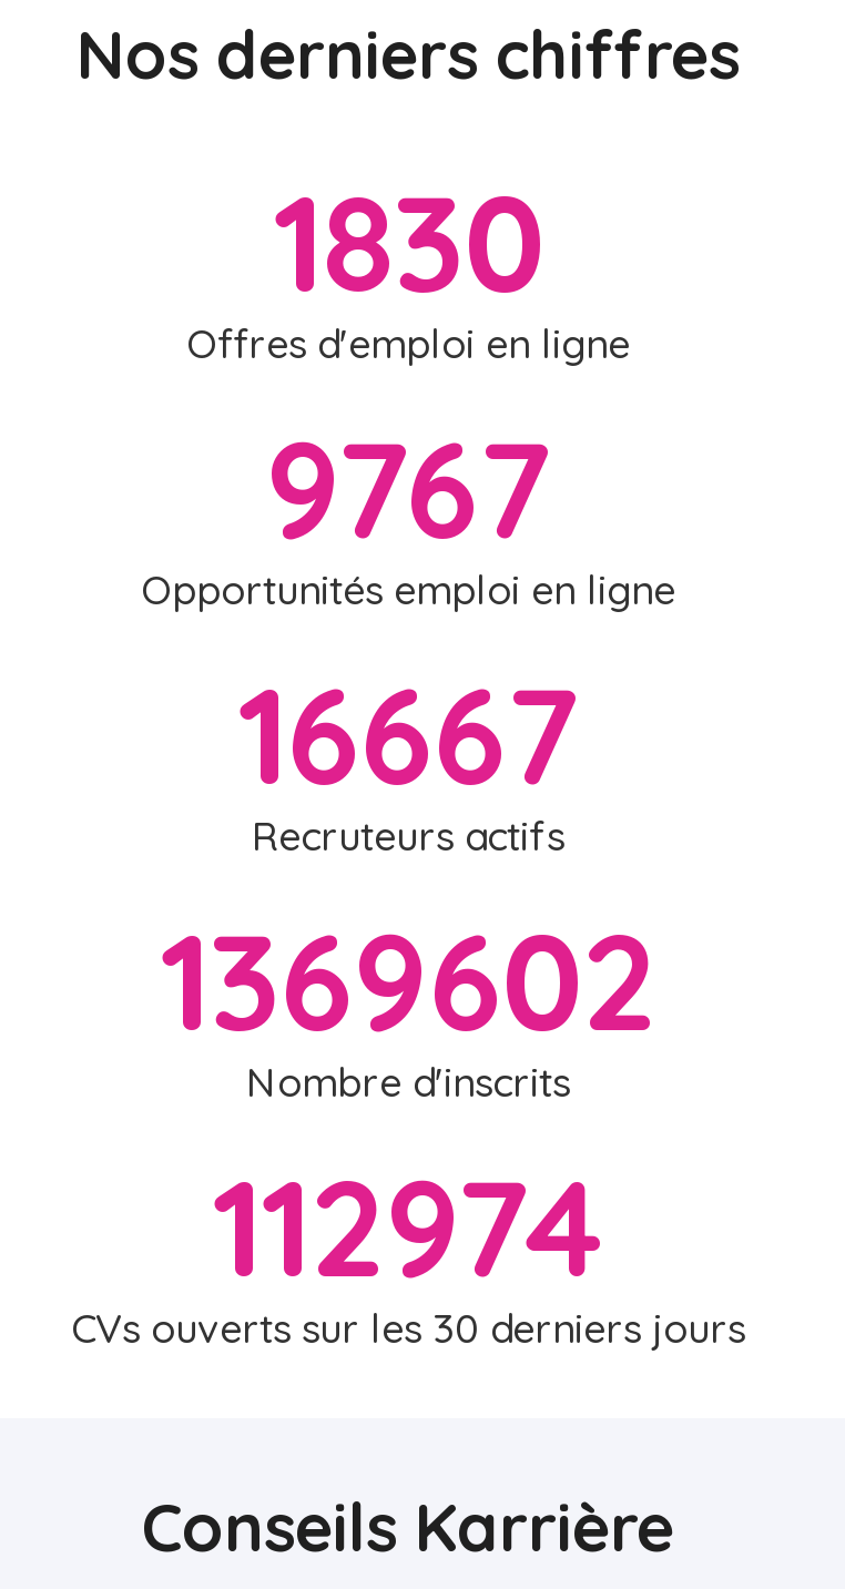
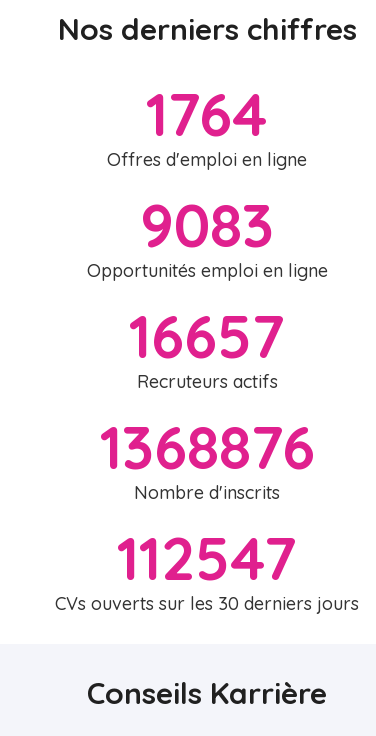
[273,159,543,326] 1830 -> [146,76,268,151] 1764
[265,406,551,572] 9767 -> [140,187,274,262] 9083
[237,652,579,818] 16667 -> [129,298,285,373] 16657
[160,898,656,1064] 1369602 -> [99,409,314,484] 1368876
[212,1144,604,1310] 112974 -> [117,520,297,595] 112547

